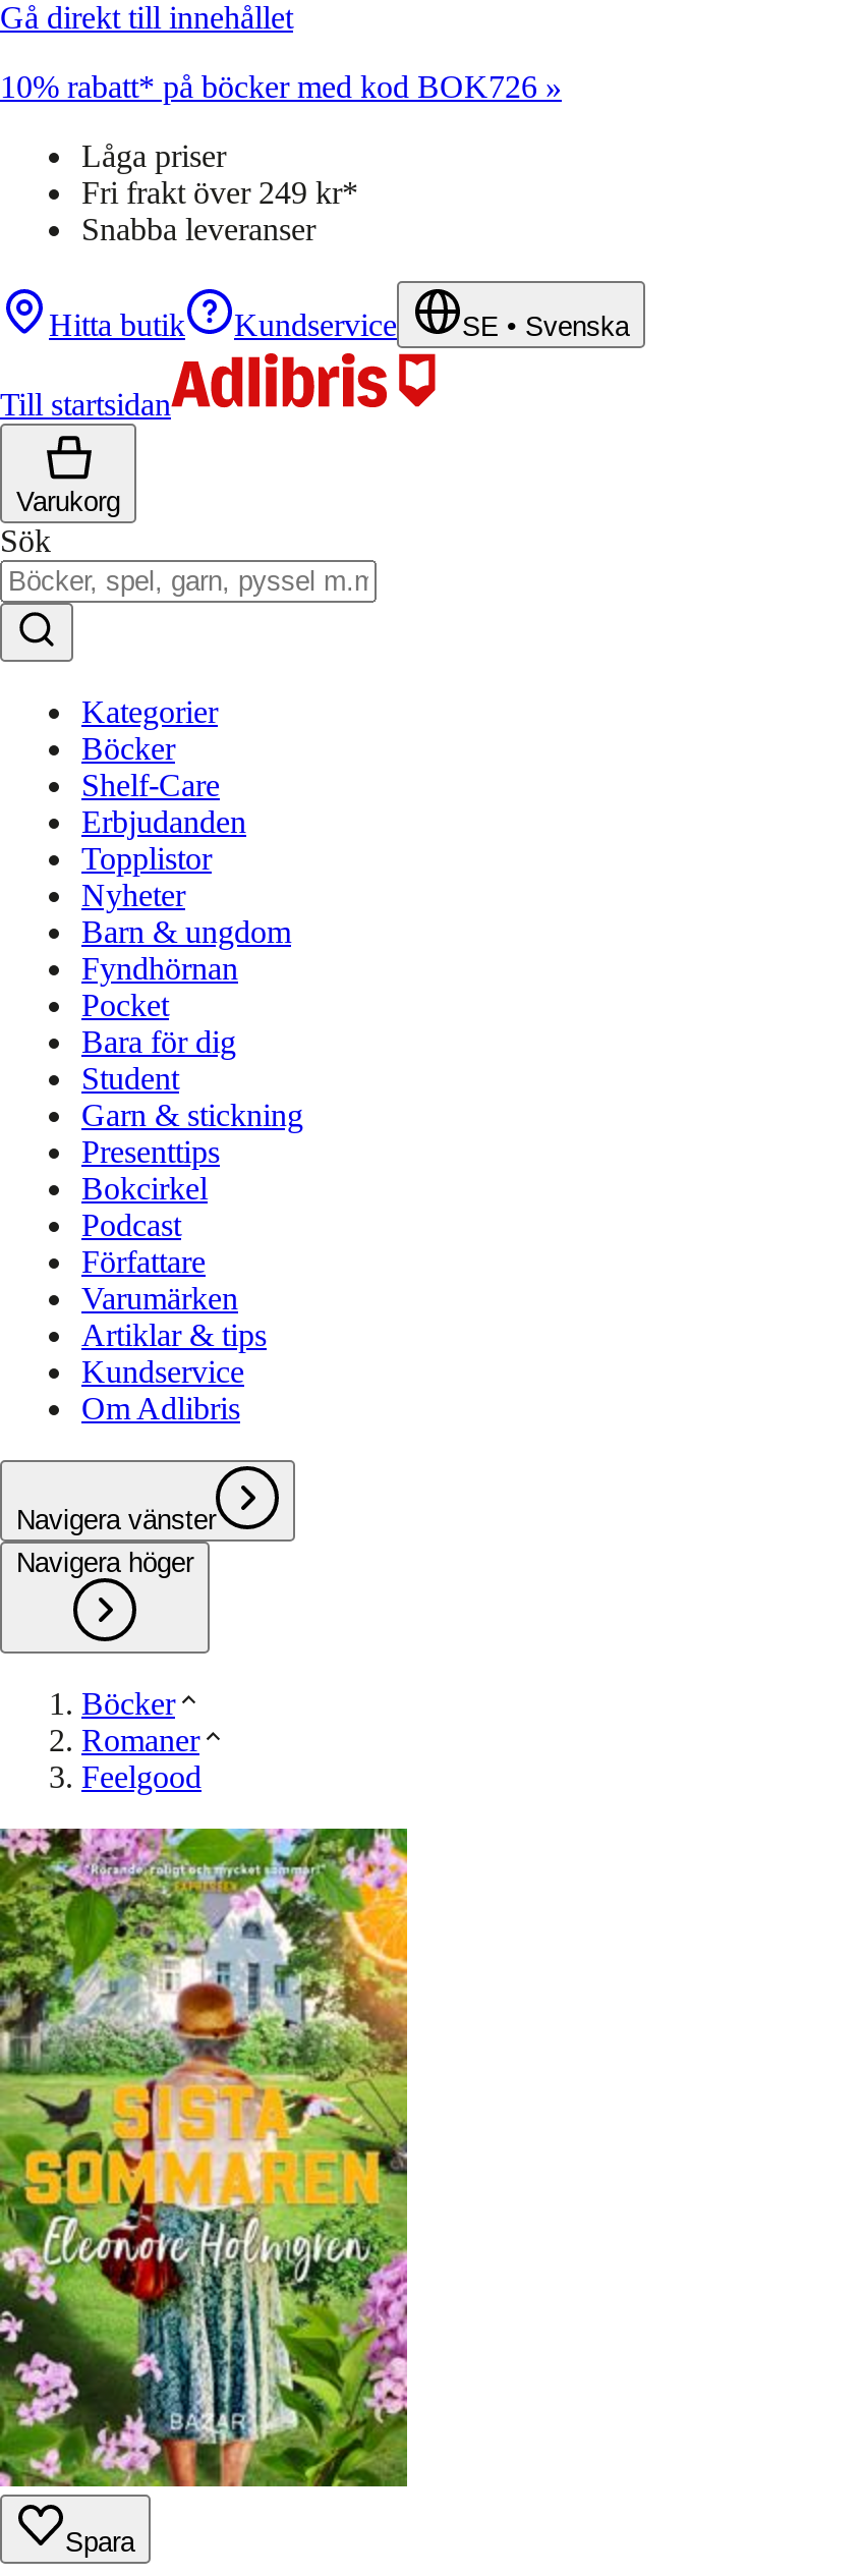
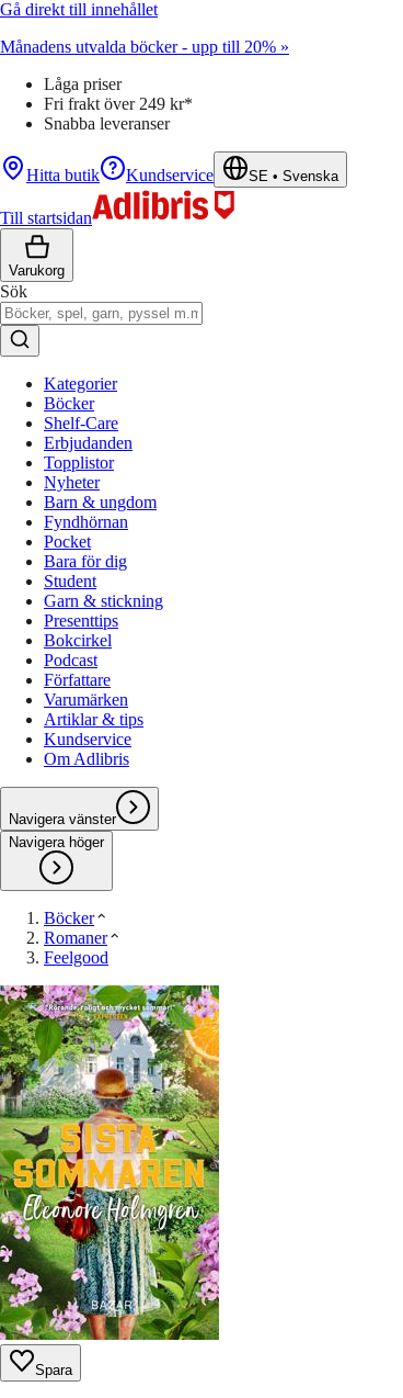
[0,69,562,104] 10% rabatt* på böcker med kod BOK726 » -> [0,37,289,56] Månadens utvalda böcker - upp till 20% »

